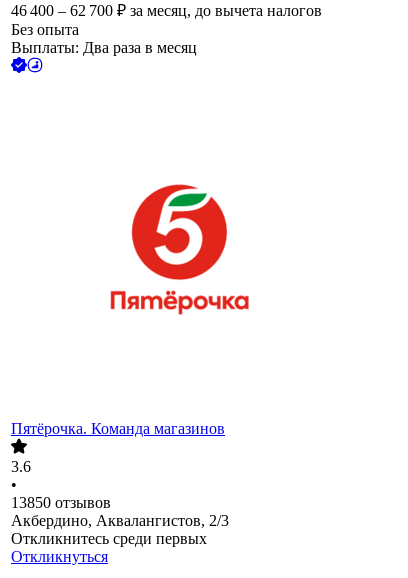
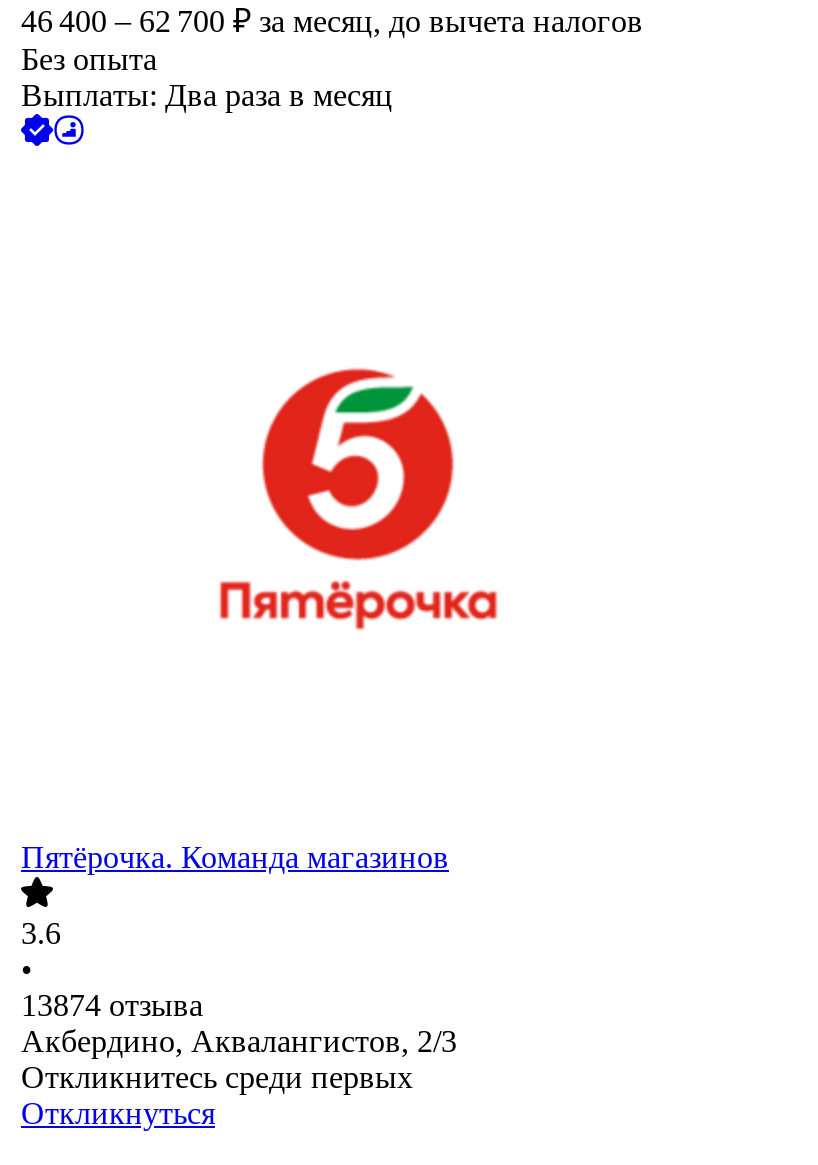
[11,494,111,511] 13850 отзывов -> [21,989,203,1023] 13874 отзыва

